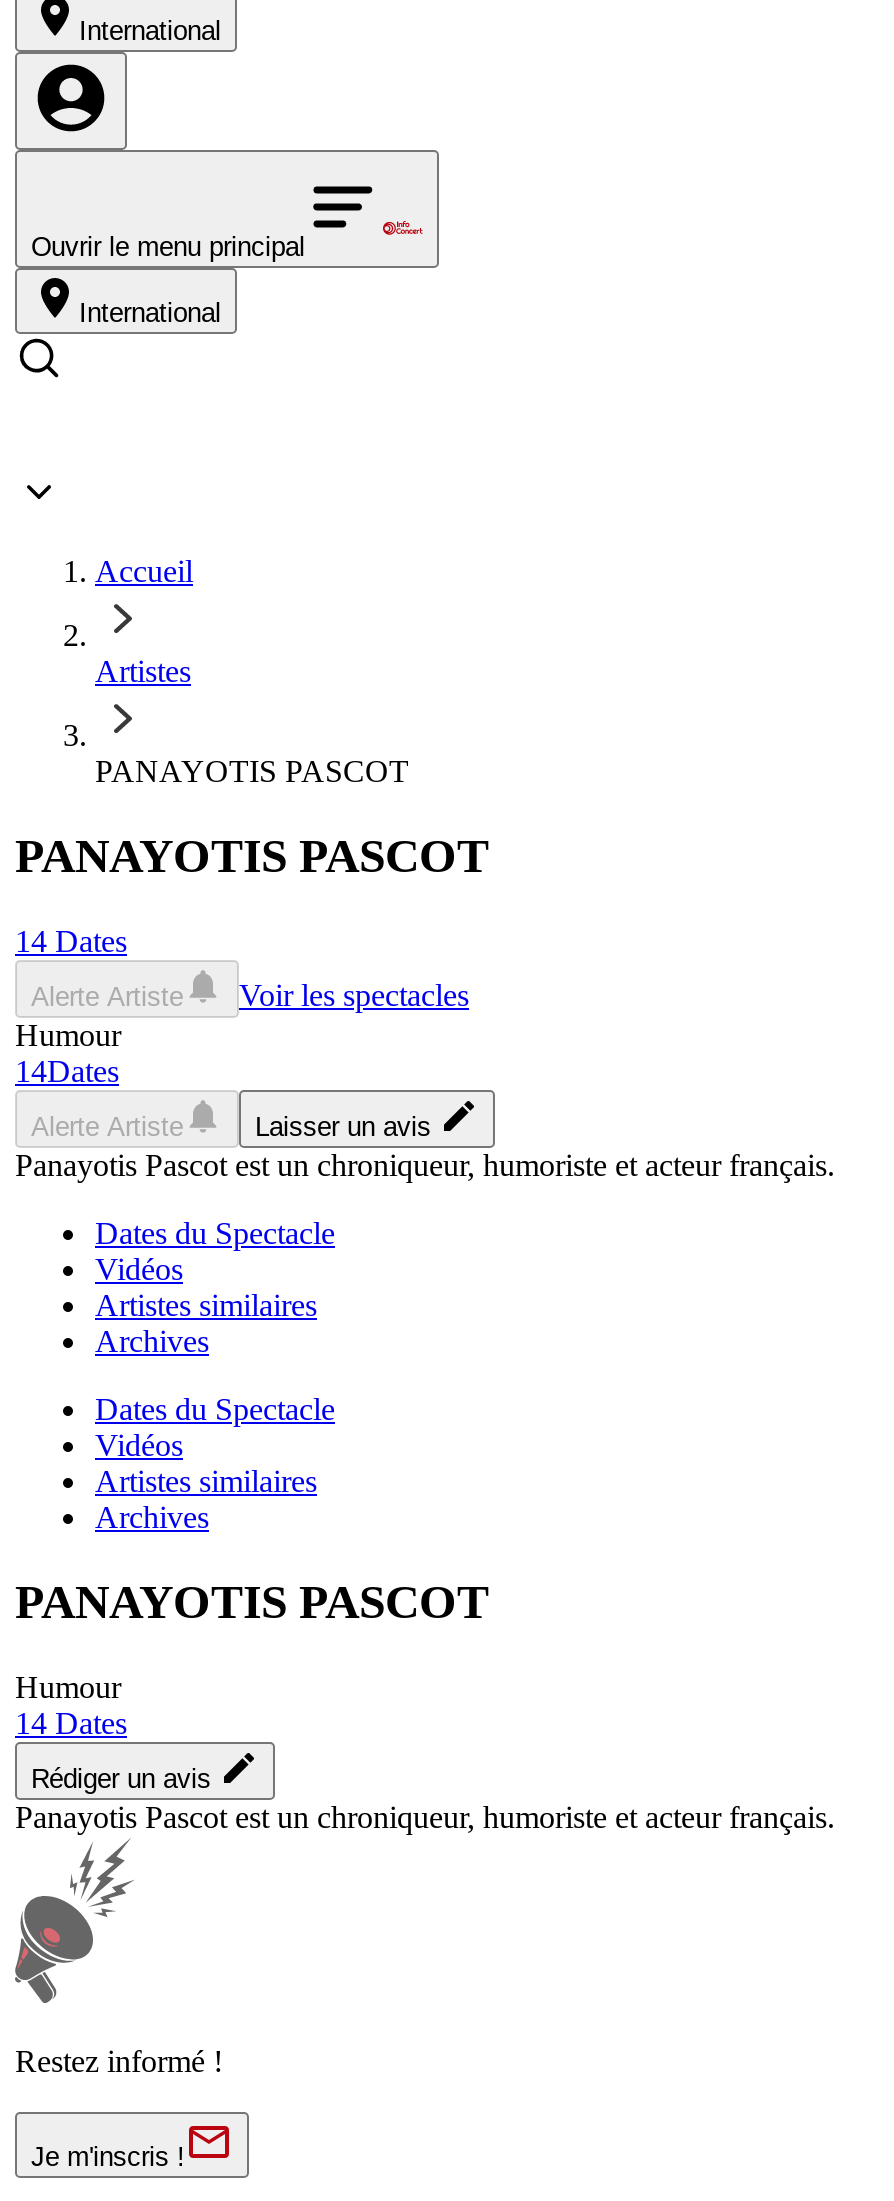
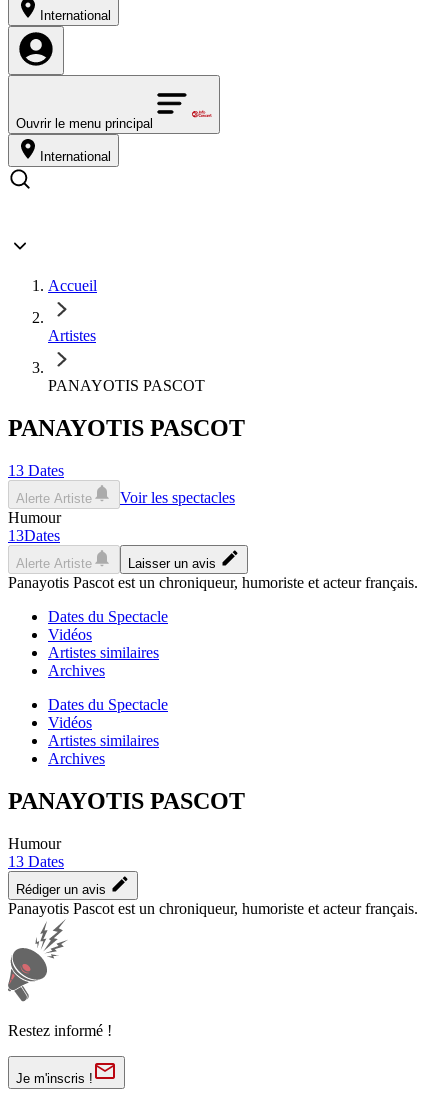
[15,924,127,958] 14 Dates -> [8,462,64,479] 13 Dates
[15,1054,119,1088] 14Dates -> [8,527,60,544] 13Dates
[15,1705,127,1739] 14 Dates -> [8,853,64,870] 13 Dates

